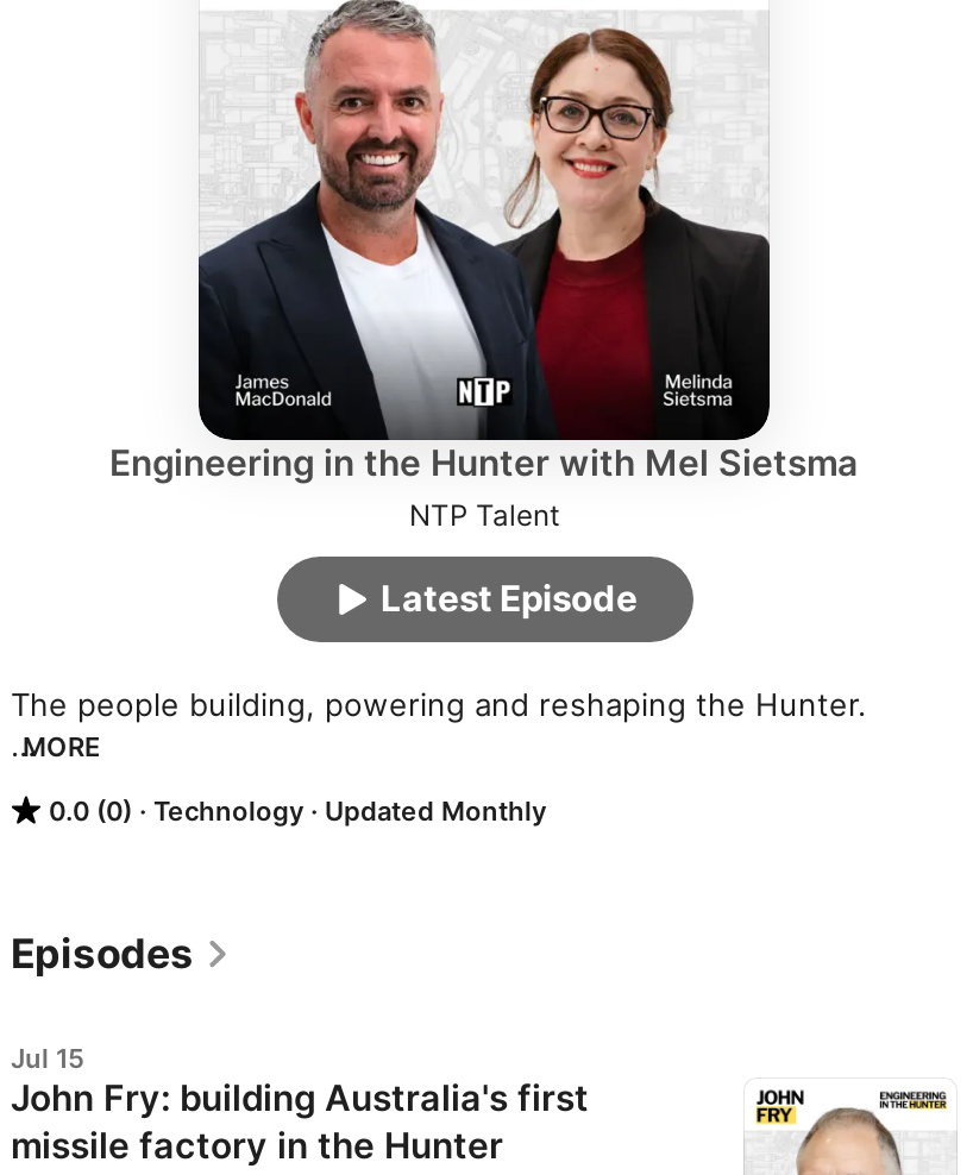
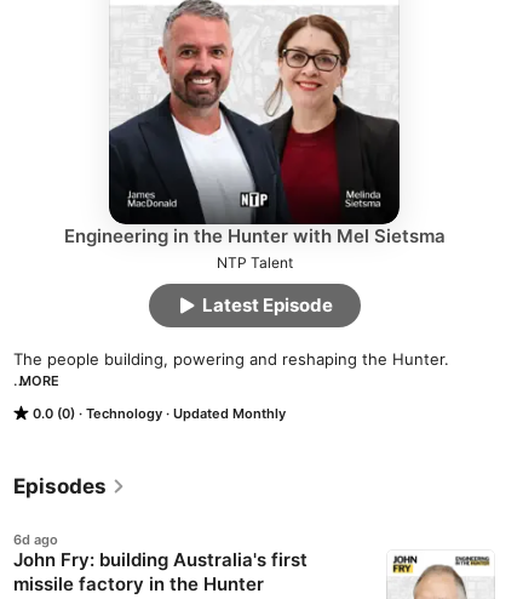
[11,1042,84,1075] Jul 15 -> [13,531,58,548] 6d ago

